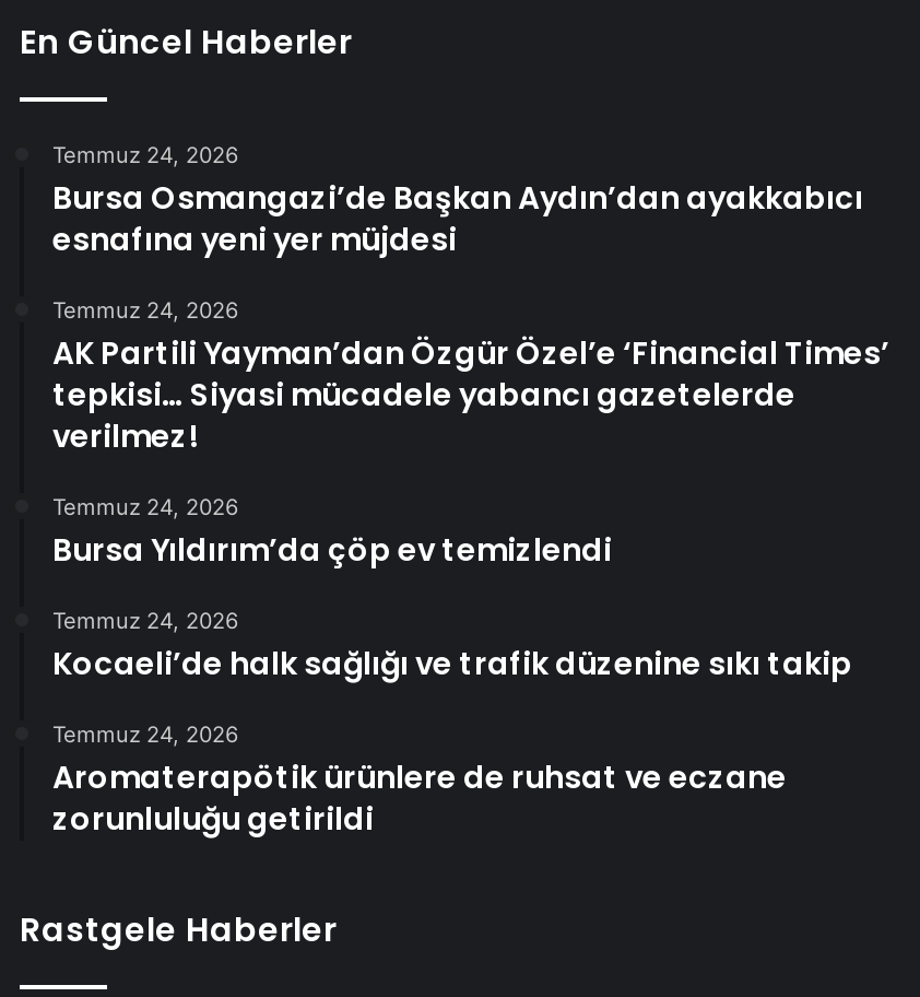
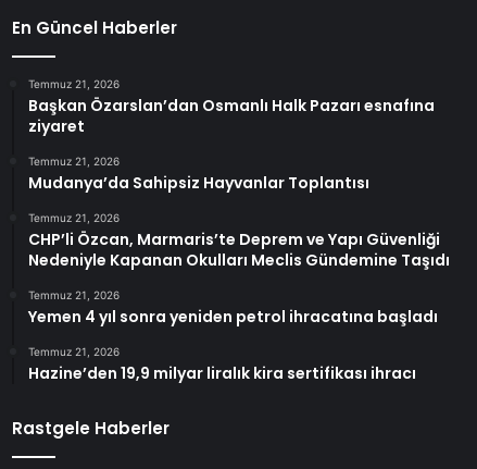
[52,141,863,261] Temmuz 24, 2026 | Bursa Osmangazi’de Başkan Aydın’dan ayakkabıcı | esnafına yeni yer müjdesi -> [28,77,435,137] Temmuz 21, 2026 | Başkan Özarslan’dan Osmanlı Halk Pazarı esnafına | ziyaret
[52,296,889,458] Temmuz 24, 2026 | AK Partili Yayman’dan Özgür Özel’e ‘Financial Times’ | tepkisi… Siyasi mücadele yabancı gazetelerde | verilmez! -> [28,155,369,194] Temmuz 21, 2026 | Mudanya’da Sahipsiz Hayvanlar Toplantısı
[52,493,612,572] Temmuz 24, 2026 | Bursa Yıldırım’da çöp ev temizlendi -> [28,211,450,271] Temmuz 21, 2026 | CHP’li Özcan, Marmaris’te Deprem ve Yapı Güvenliği | Nedeniyle Kapanan Okulları Meclis Gündemine Taşıdı
[52,607,852,686] Temmuz 24, 2026 | Kocaeli’de halk sağlığı ve trafik düzenine sıkı takip -> [28,288,438,328] Temmuz 21, 2026 | Yemen 4 yıl sonra yeniden petrol ihracatına başladı
[52,721,787,841] Temmuz 24, 2026 | Aromaterapötik ürünlere de ruhsat ve eczane | zorunluluğu getirildi -> [28,345,416,384] Temmuz 21, 2026 | Hazine’den 19,9 milyar liralık kira sertifikası ihracı

